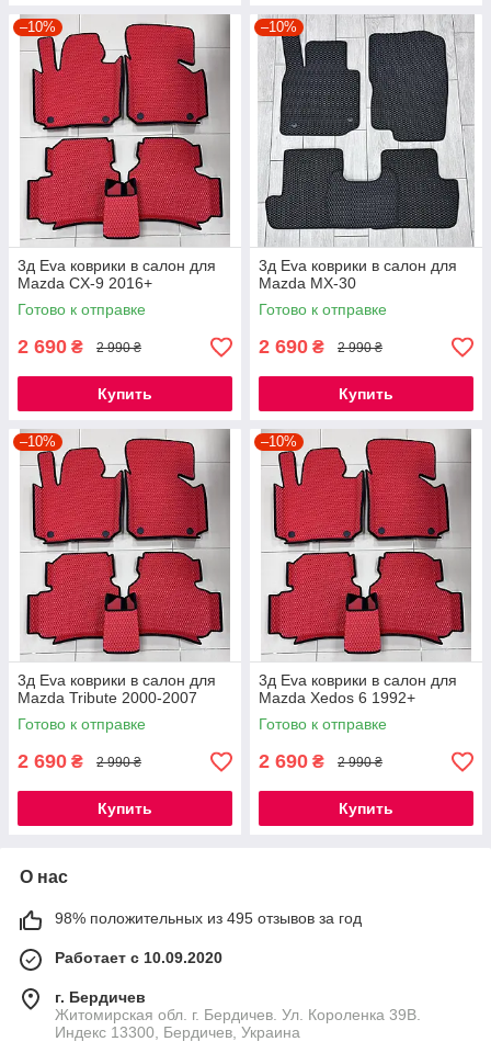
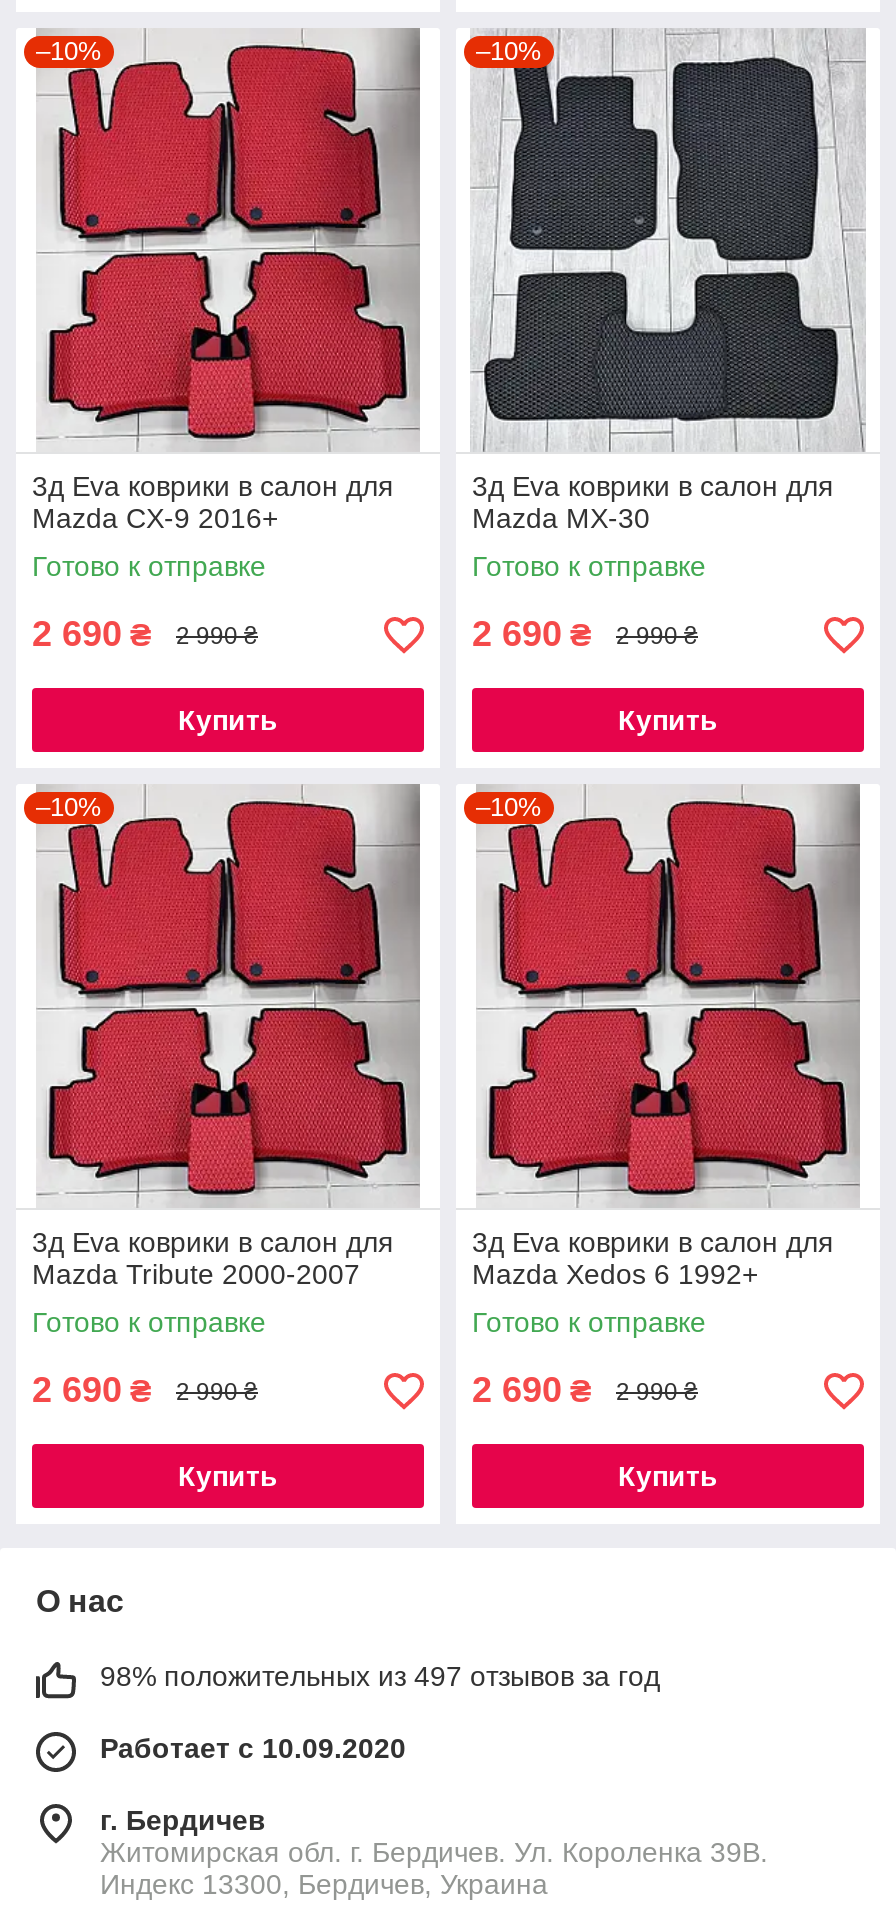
[55,909,362,927] 98% положительных из 495 отзывов за год -> [100,1660,660,1692] 98% положительных из 497 отзывов за год

